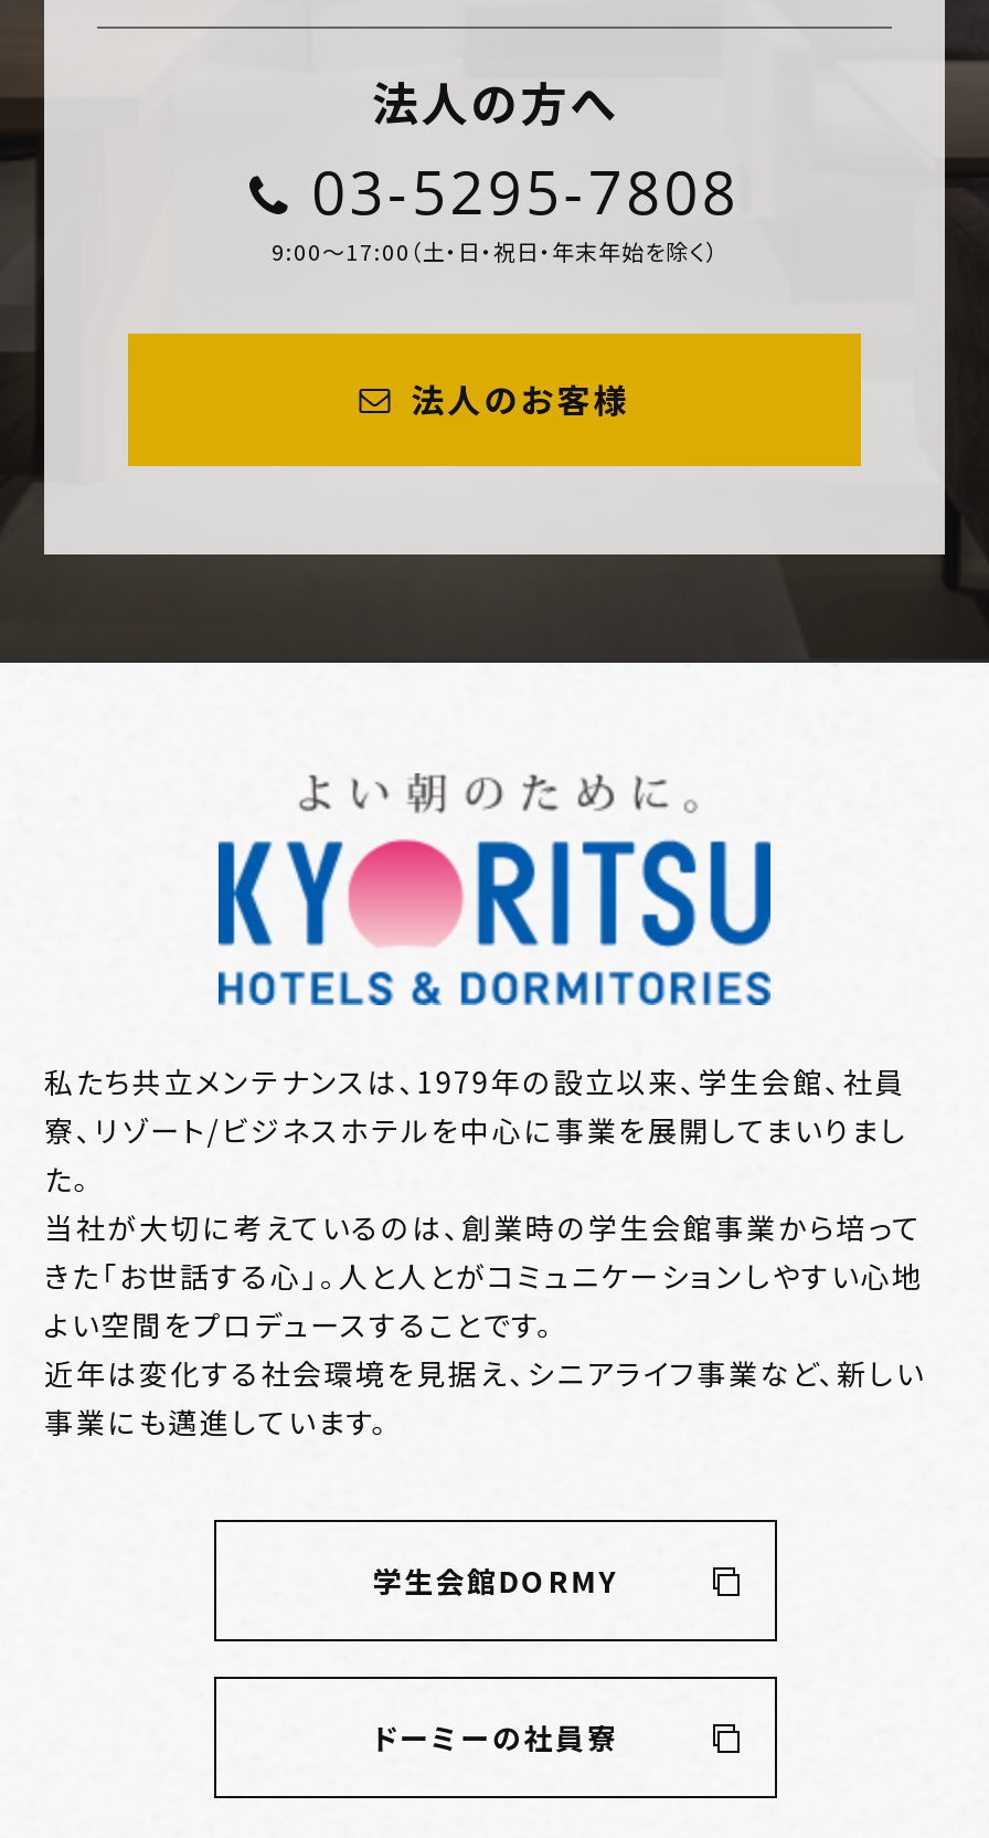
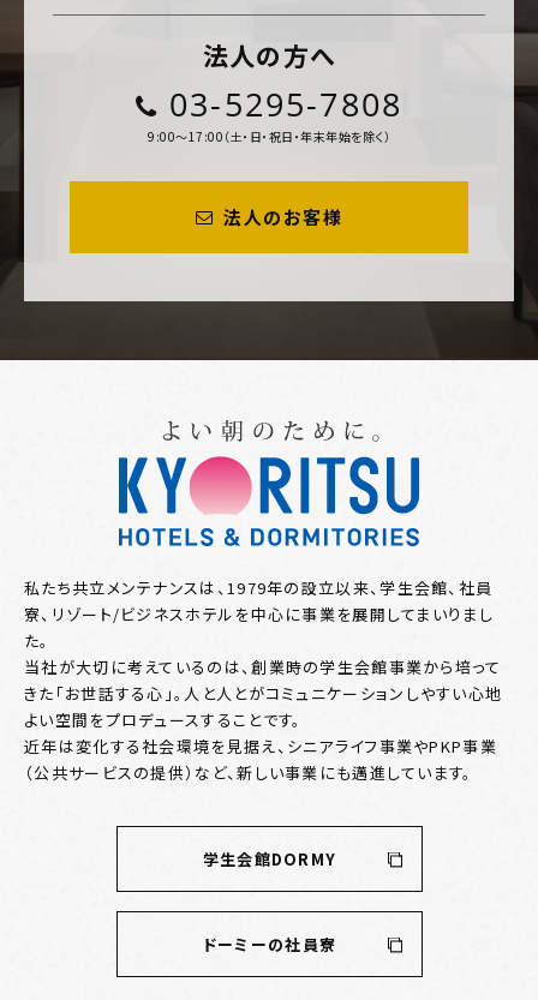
[44,1352,925,1442] 近年は変化する社会環境を見据え、シニアライフ事業など、新しい | 事業にも邁進しています。 -> [24,735,497,784] 近年は変化する社会環境を見据え、シニアライフ事業やPKP事業 | （公共サービスの提供）など、新しい事業にも邁進しています。

